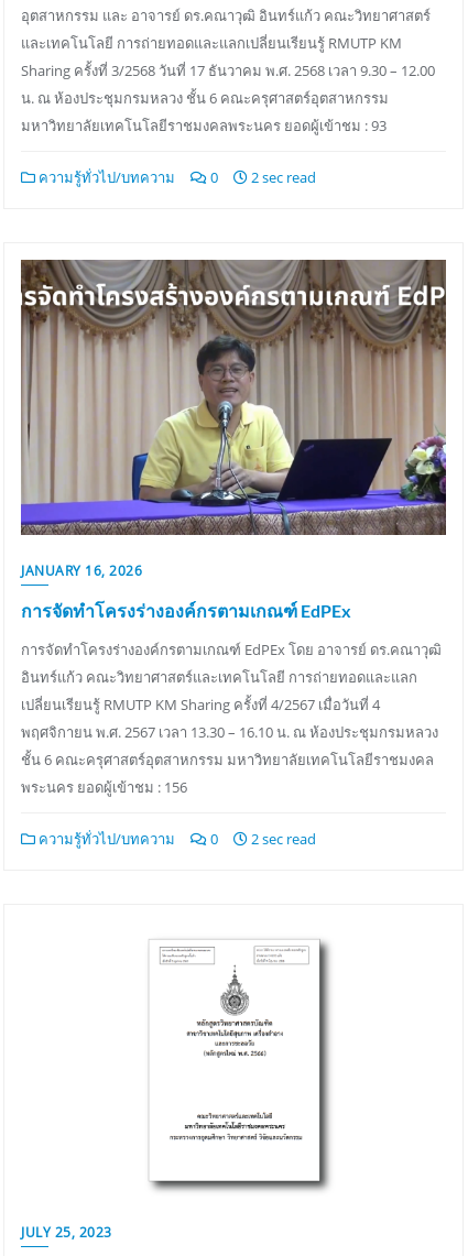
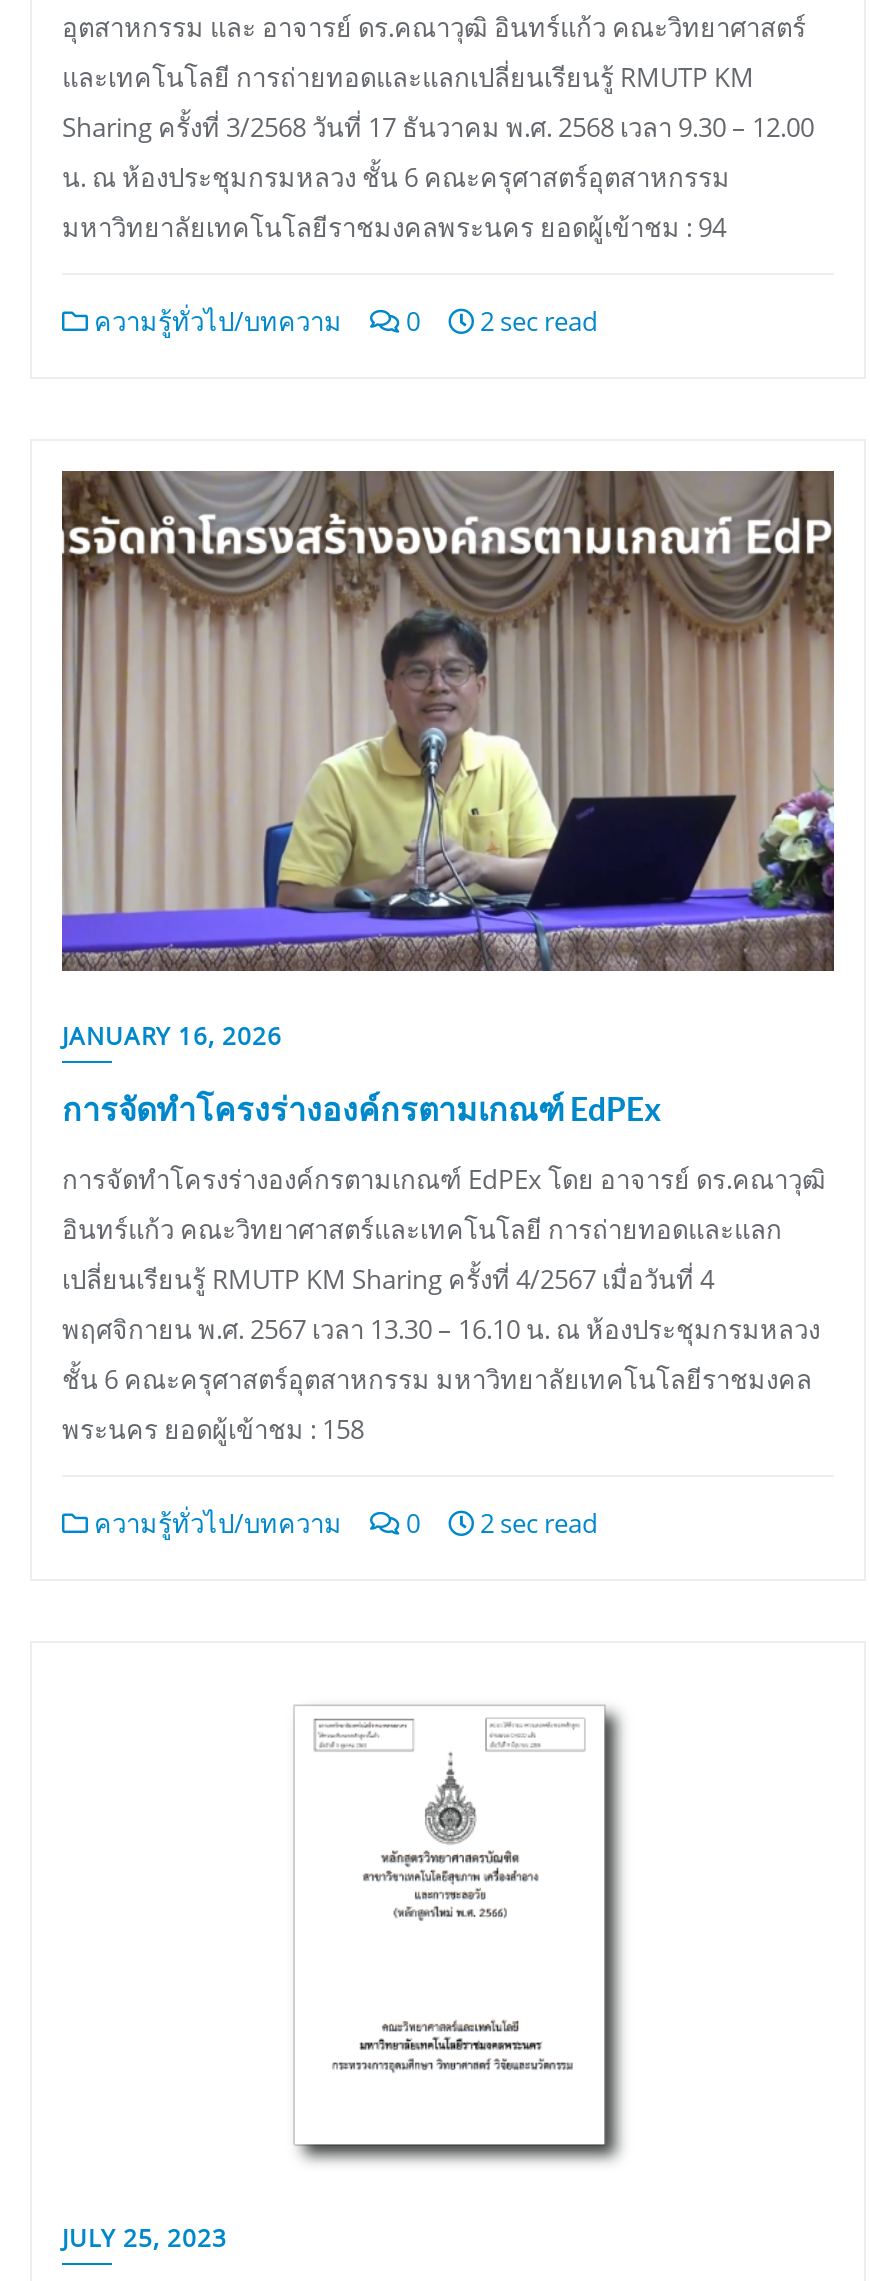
[21,116,387,135] มหาวิทยาลัยเทคโนโลยีราชมงคลพระนคร ยอดผู้เข้าชม : 93 -> [62,209,726,245] มหาวิทยาลัยเทคโนโลยีราชมงคลพระนคร ยอดผู้เข้าชม : 94
[21,777,187,797] พระนคร ยอดผู้เข้าชม : 156 -> [62,1411,364,1447] พระนคร ยอดผู้เข้าชม : 158

